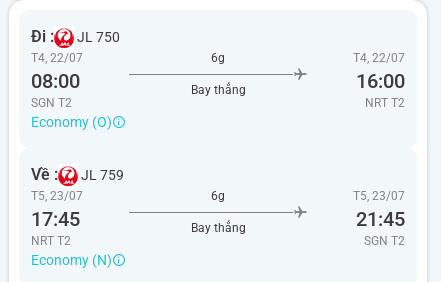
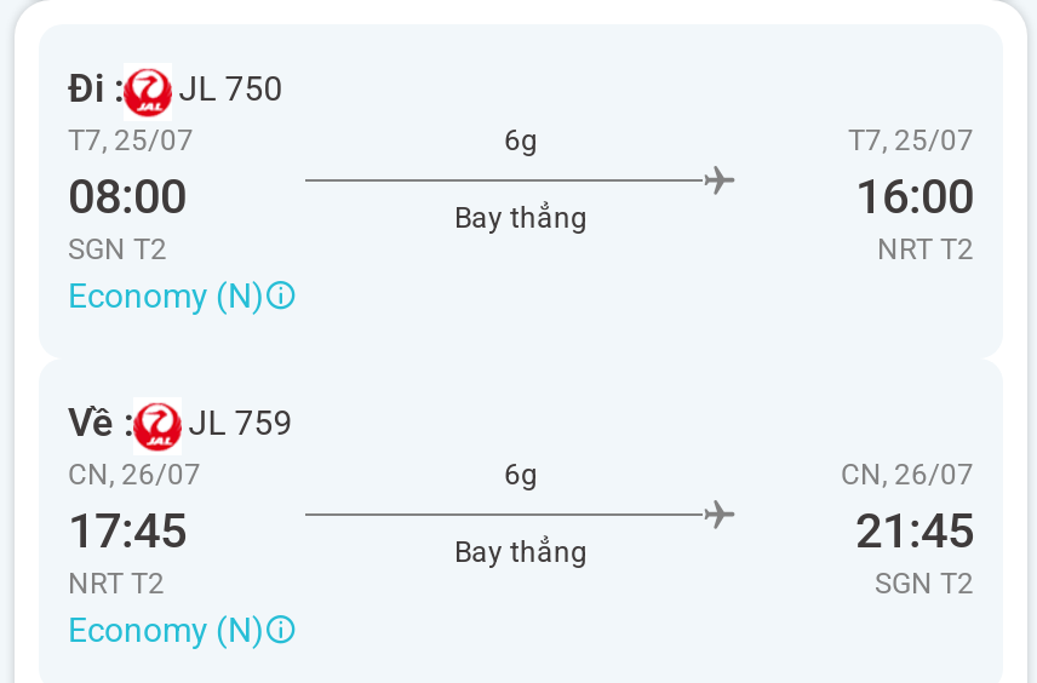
[31,51,83,65] T4, 22/07 -> [68,124,194,157] T7, 25/07
[353,51,405,65] T4, 22/07 -> [848,124,974,157] T7, 25/07
[31,114,112,130] Economy (O) -> [68,276,264,315] Economy (N)
[31,189,83,203] T5, 23/07 -> [68,458,201,492] CN, 26/07
[353,189,405,203] T5, 23/07 -> [841,458,974,492] CN, 26/07

